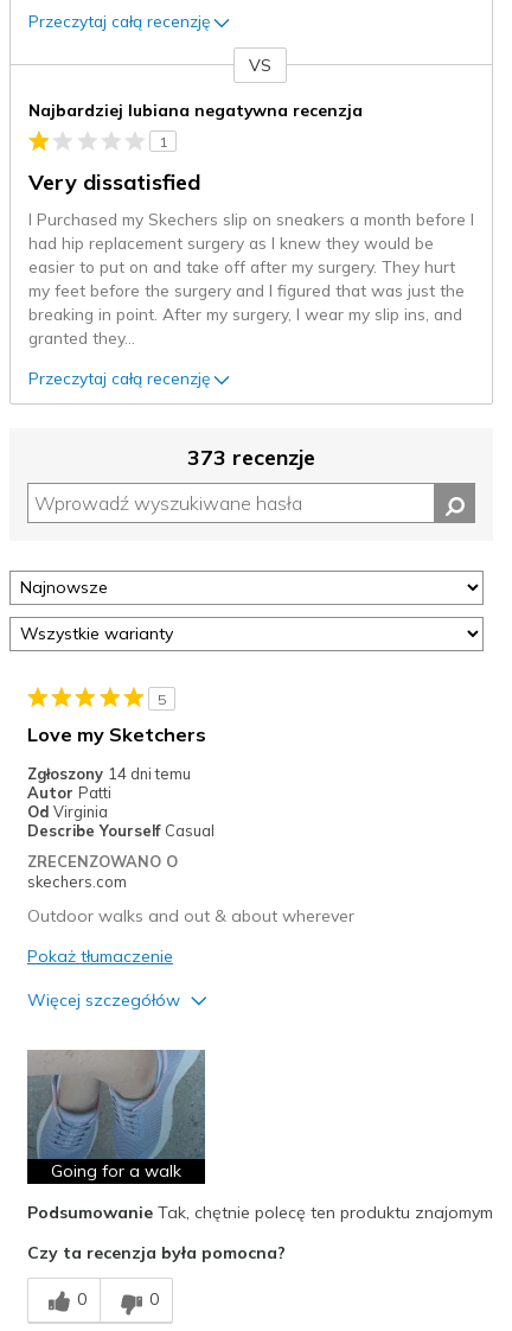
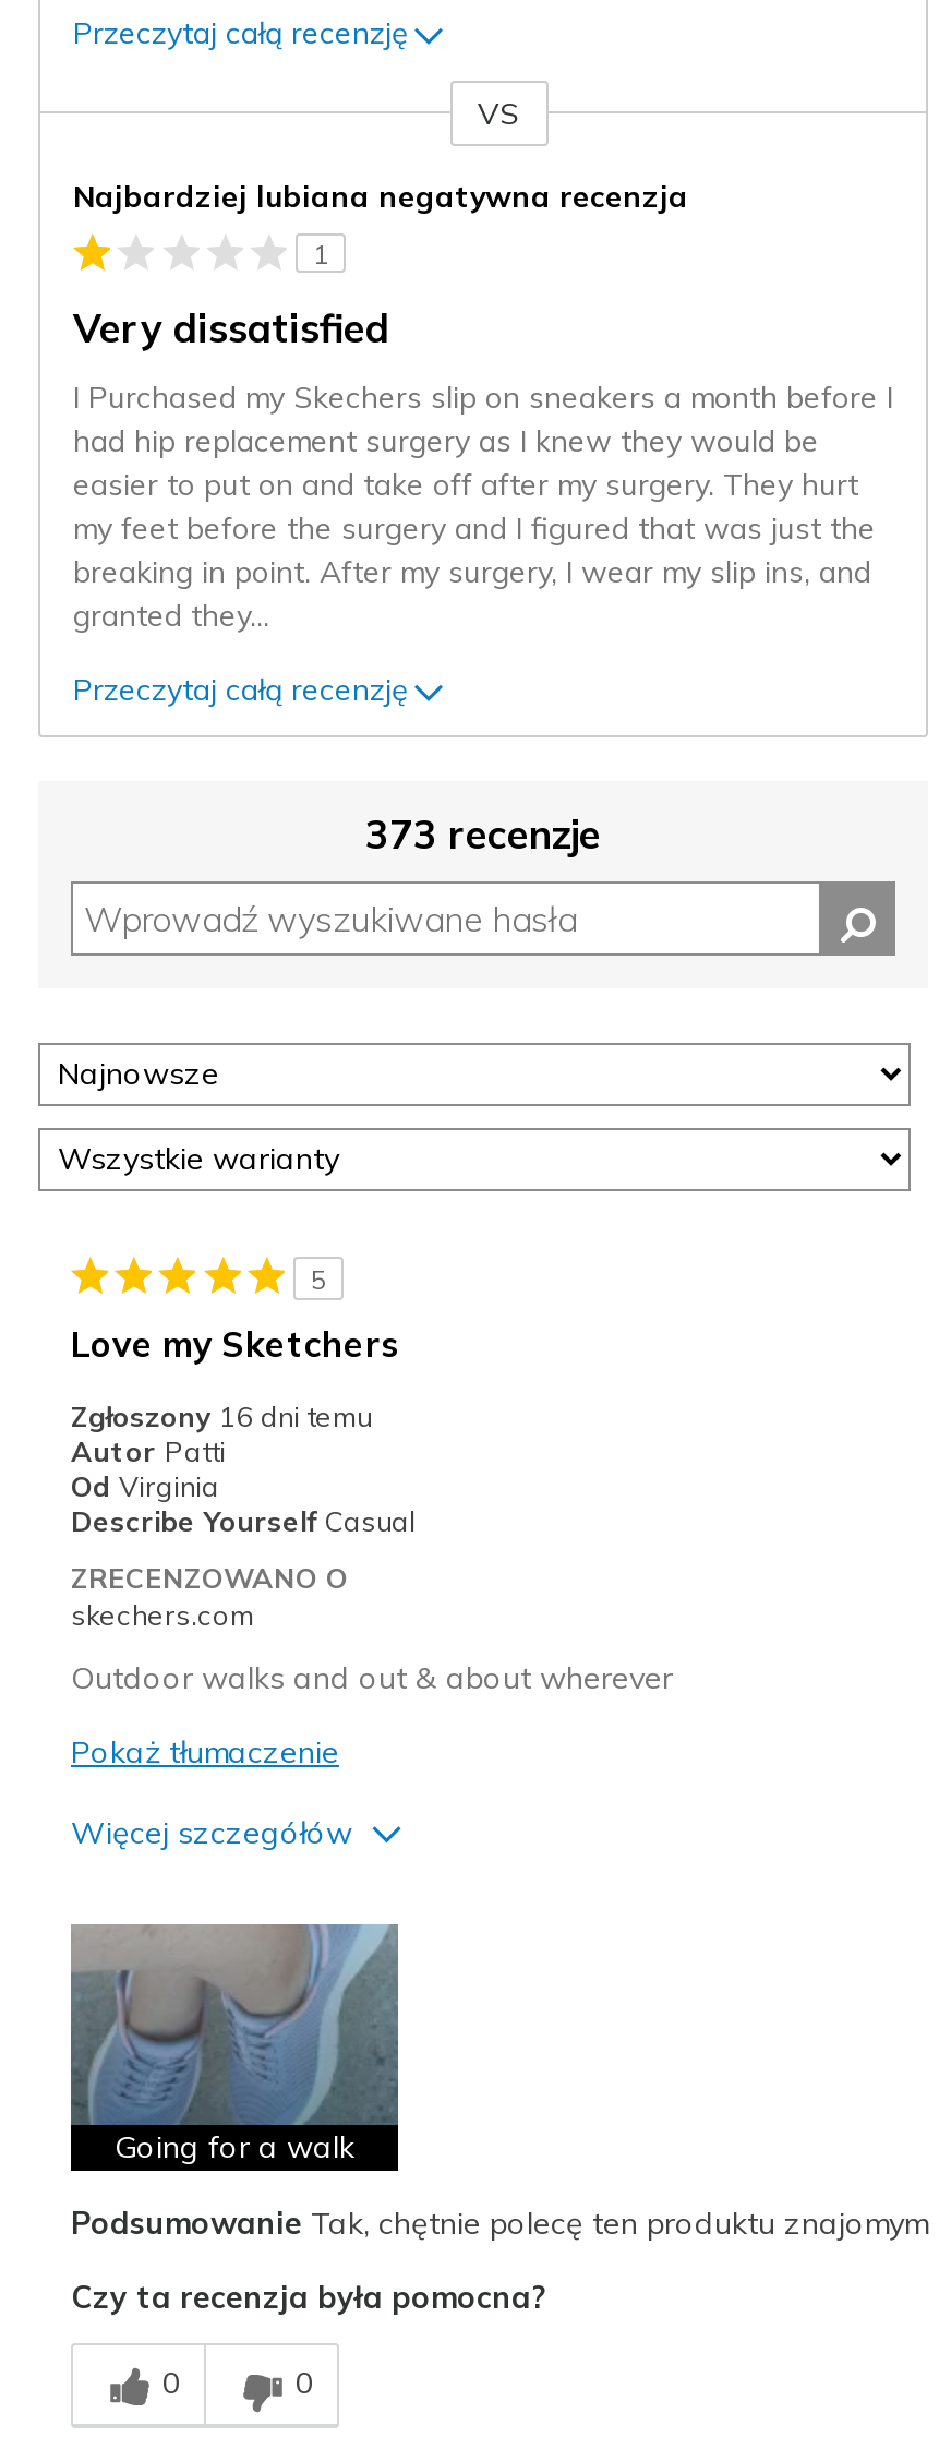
[27,764,191,783] Zgłoszony 14 dni temu -> [71,1399,372,1434] Zgłoszony 16 dni temu

